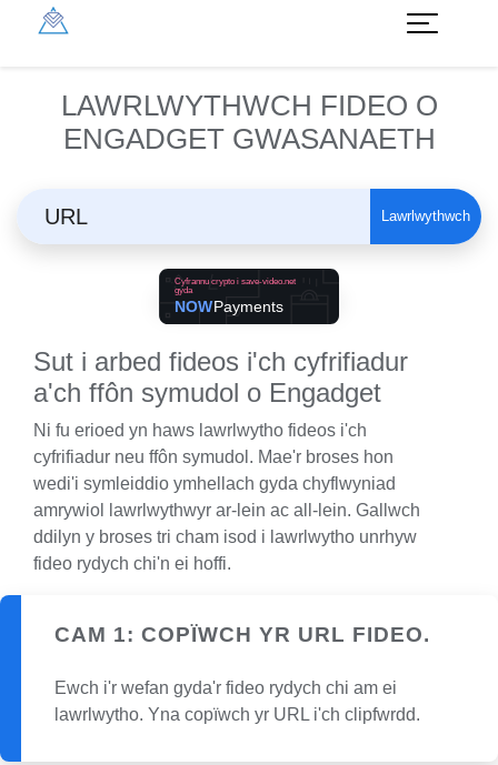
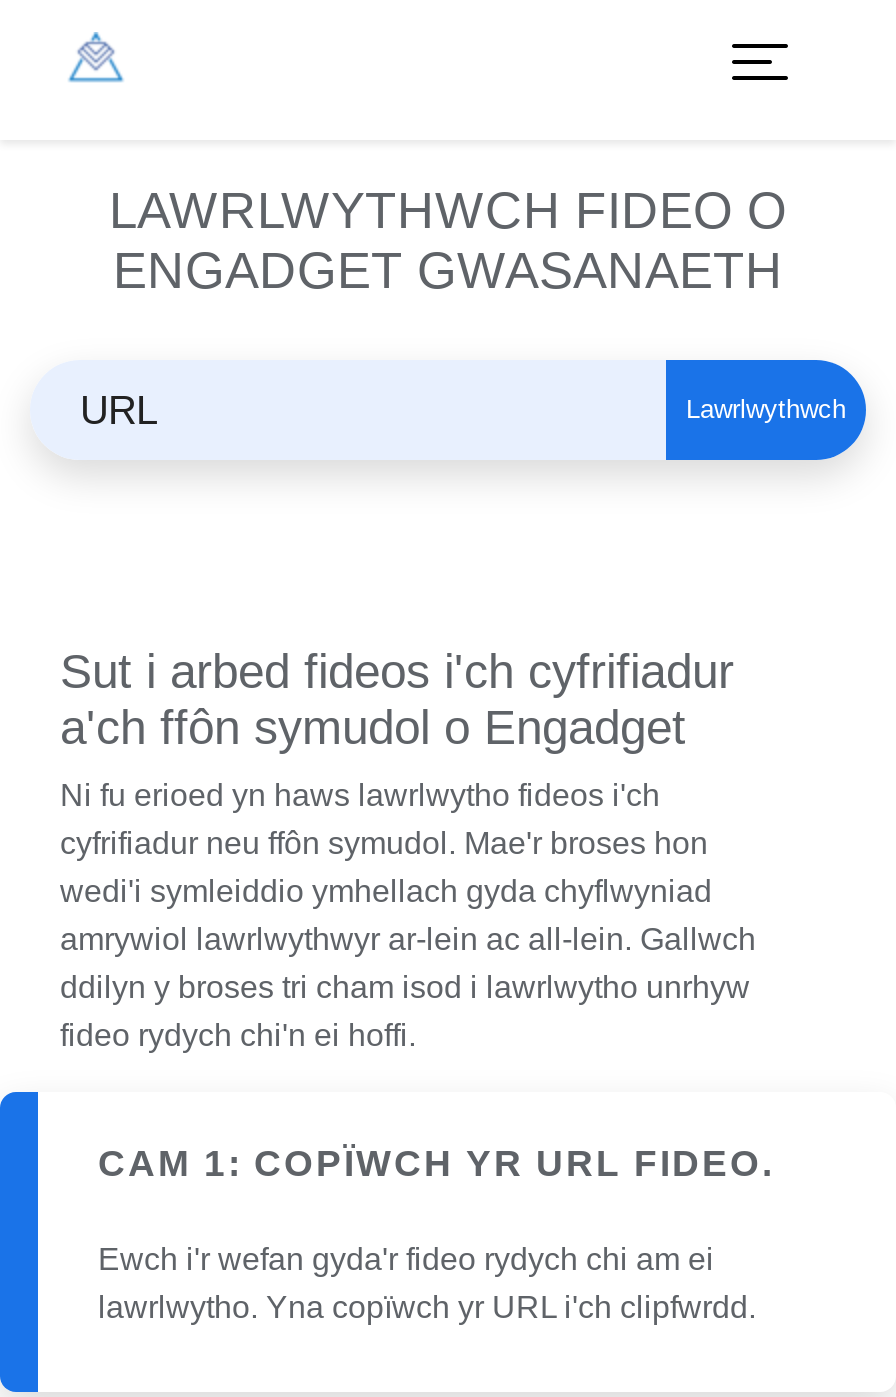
[158,268,340,325] [image] -> none

